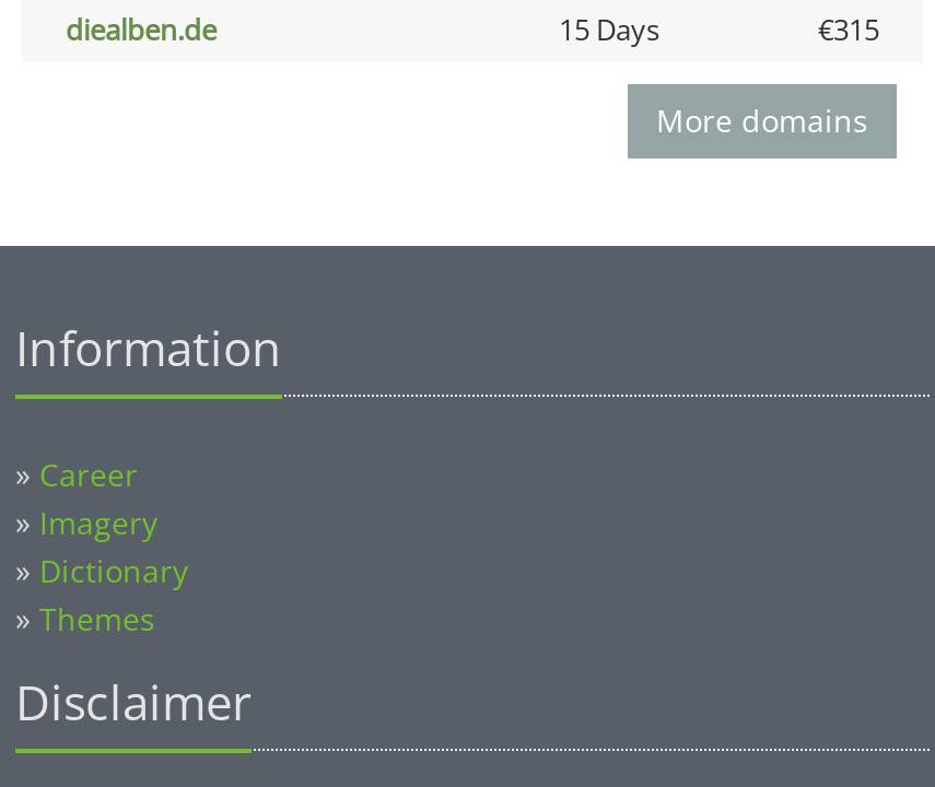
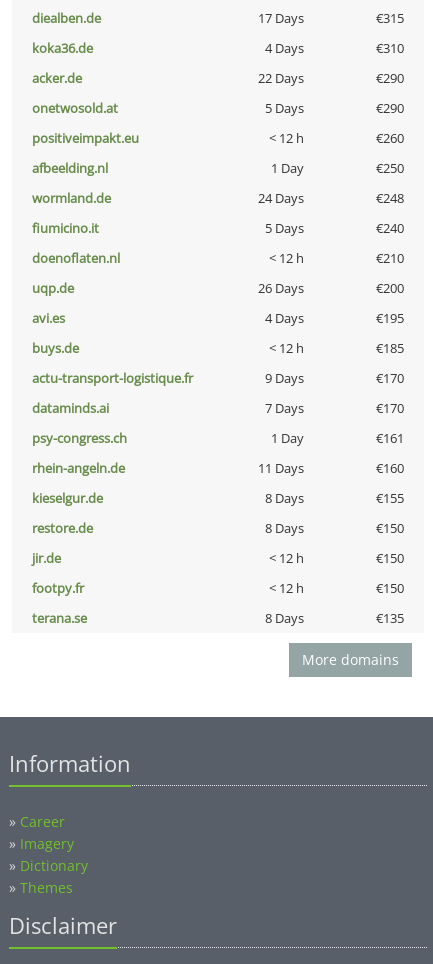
[559,10,659,49] 15 Days -> [257,9,303,27] 17 Days
none -> [32,39,404,627] koka36.de | 4 Days | €310 | acker.de | 22 Days | €290 | onetwosold.at | 5 Days | €290 | positiveimpakt.eu | < 12 h | €260 | afbeelding.nl | 1 Day | €250 | wormland.de | 24 Days | €248 | fiumicino.it | 5 Days | €240 | doenoflaten.nl | < 12 h | €210 | uqp.de | 26 Days | €200 | avi.es | 4 Days | €195 | buys.de | < 12 h | €185 | actu-transport-logistique.fr | 9 Days | €170 | dataminds.ai | 7 Days | €170 | psy-congress.ch | 1 Day | €161 | rhein-angeln.de | 11 Days | €160 | kieselgur.de | 8 Days | €155 | restore.de | 8 Days | €150 | jir.de | < 12 h | €150 | footpy.fr | < 12 h | €150 | terana.se | 8 Days | €135

